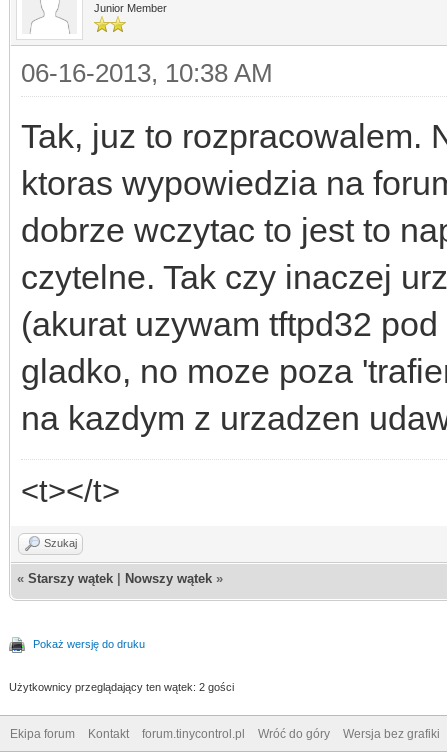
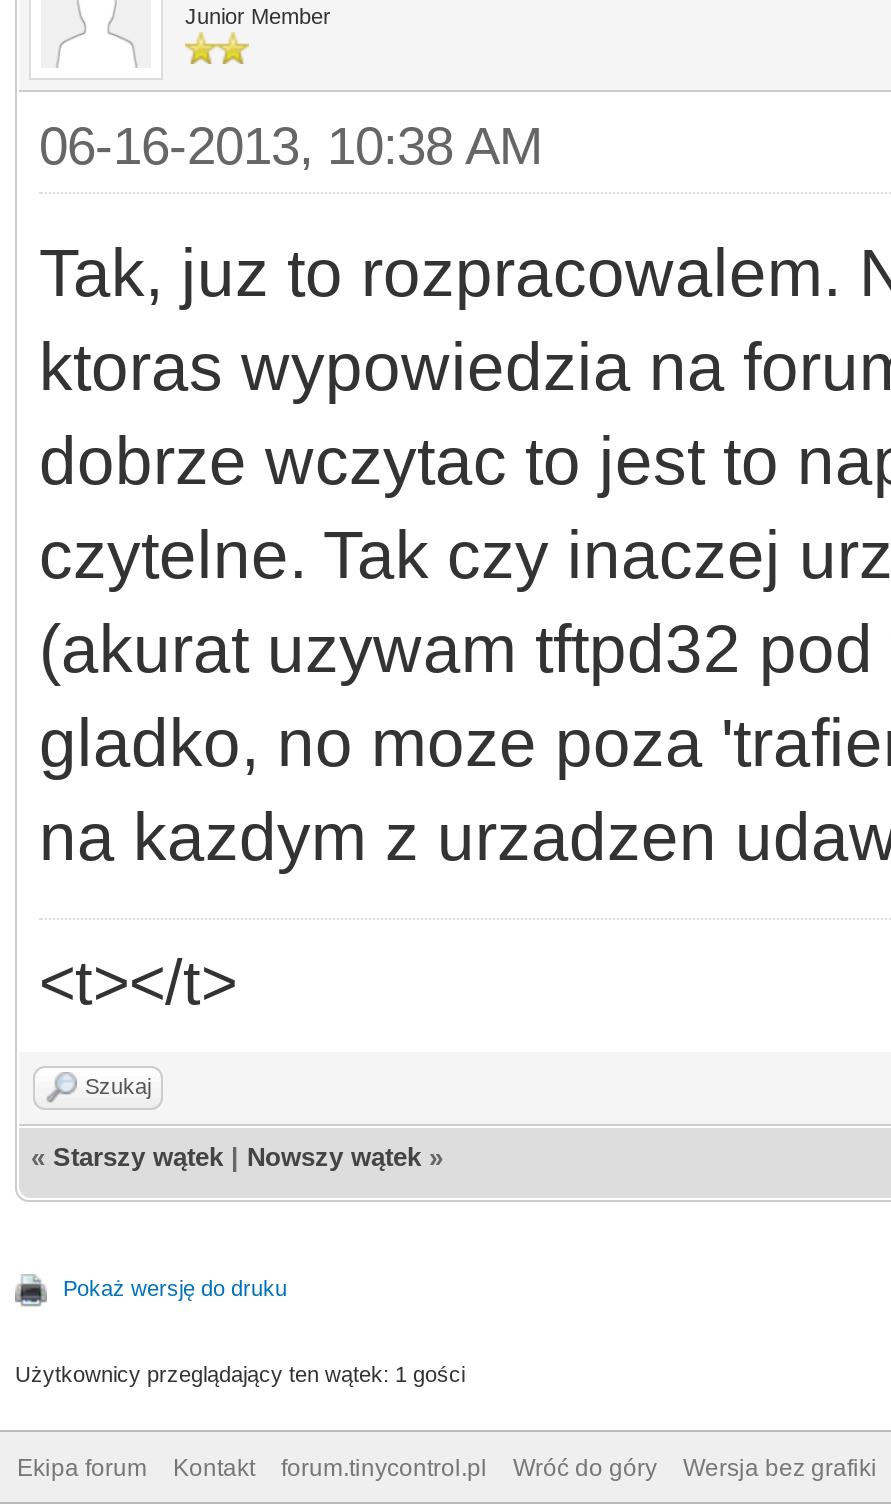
[9,681,234,693] Użytkownicy przeglądający ten wątek: 2 gości -> [15,1362,465,1386] Użytkownicy przeglądający ten wątek: 1 gości

